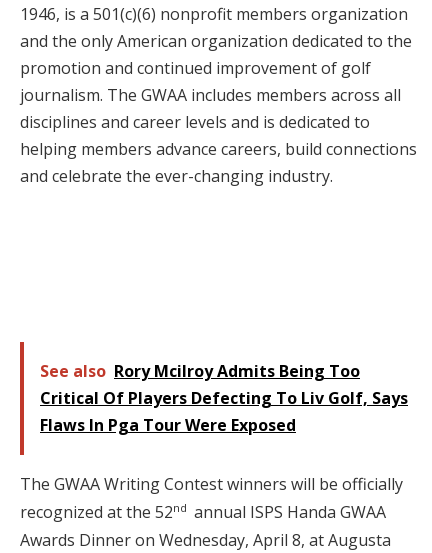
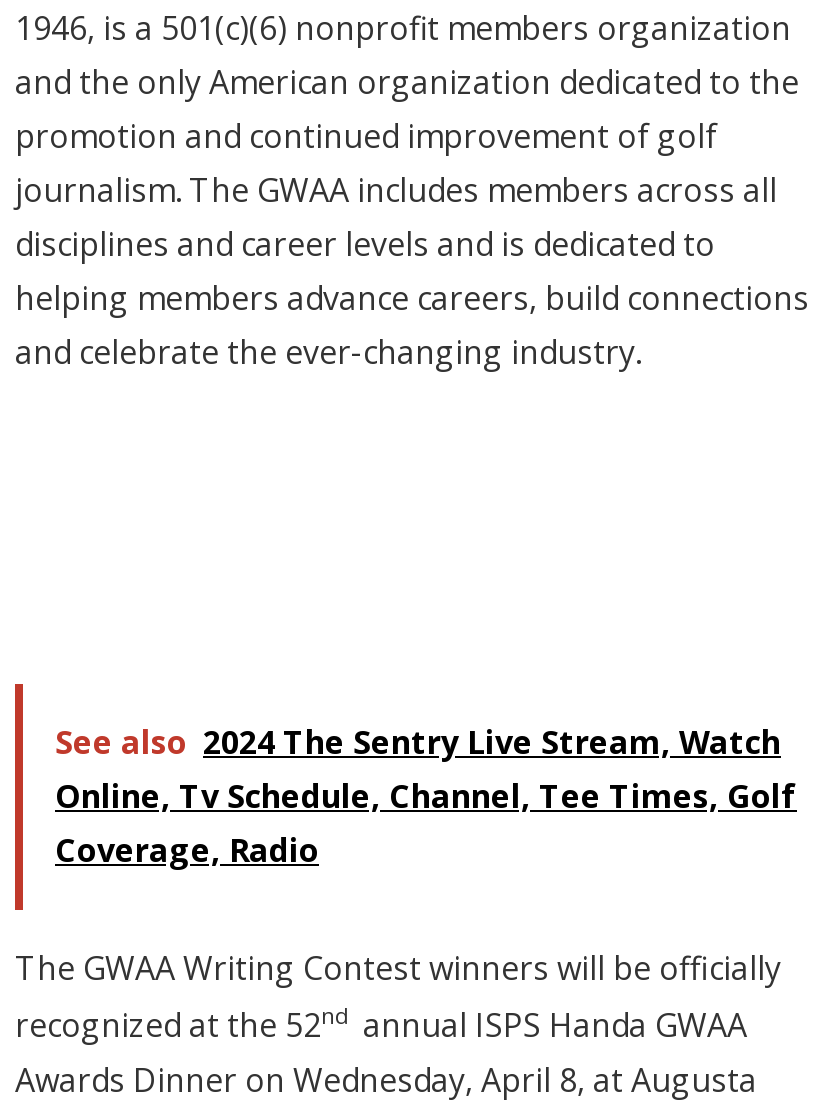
[40,360,408,436] See also Rory Mcilroy Admits Being Too | Critical Of Players Defecting To Liv Golf, Says | Flaws In Pga Tour Were Exposed -> [55,721,797,873] See also 2024 The Sentry Live Stream, Watch | Online, Tv Schedule, Channel, Tee Times, Golf | Coverage, Radio

